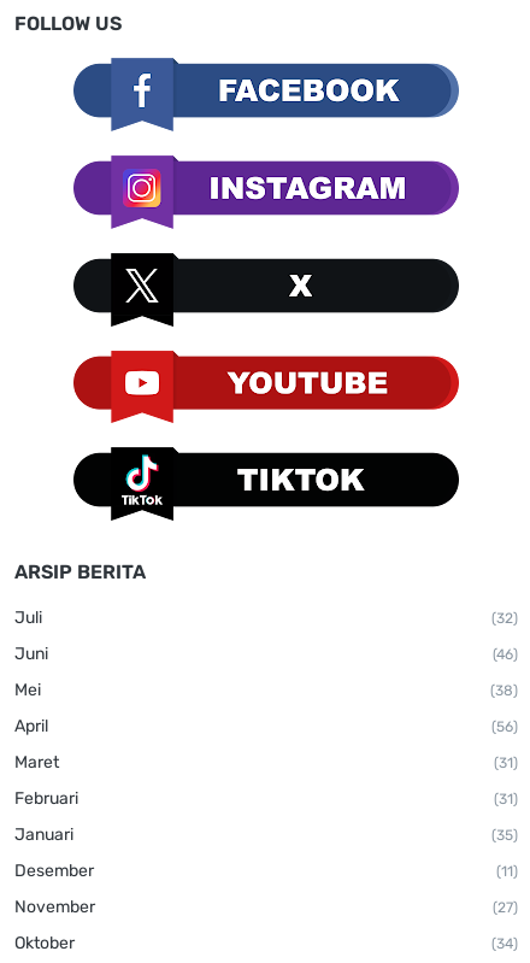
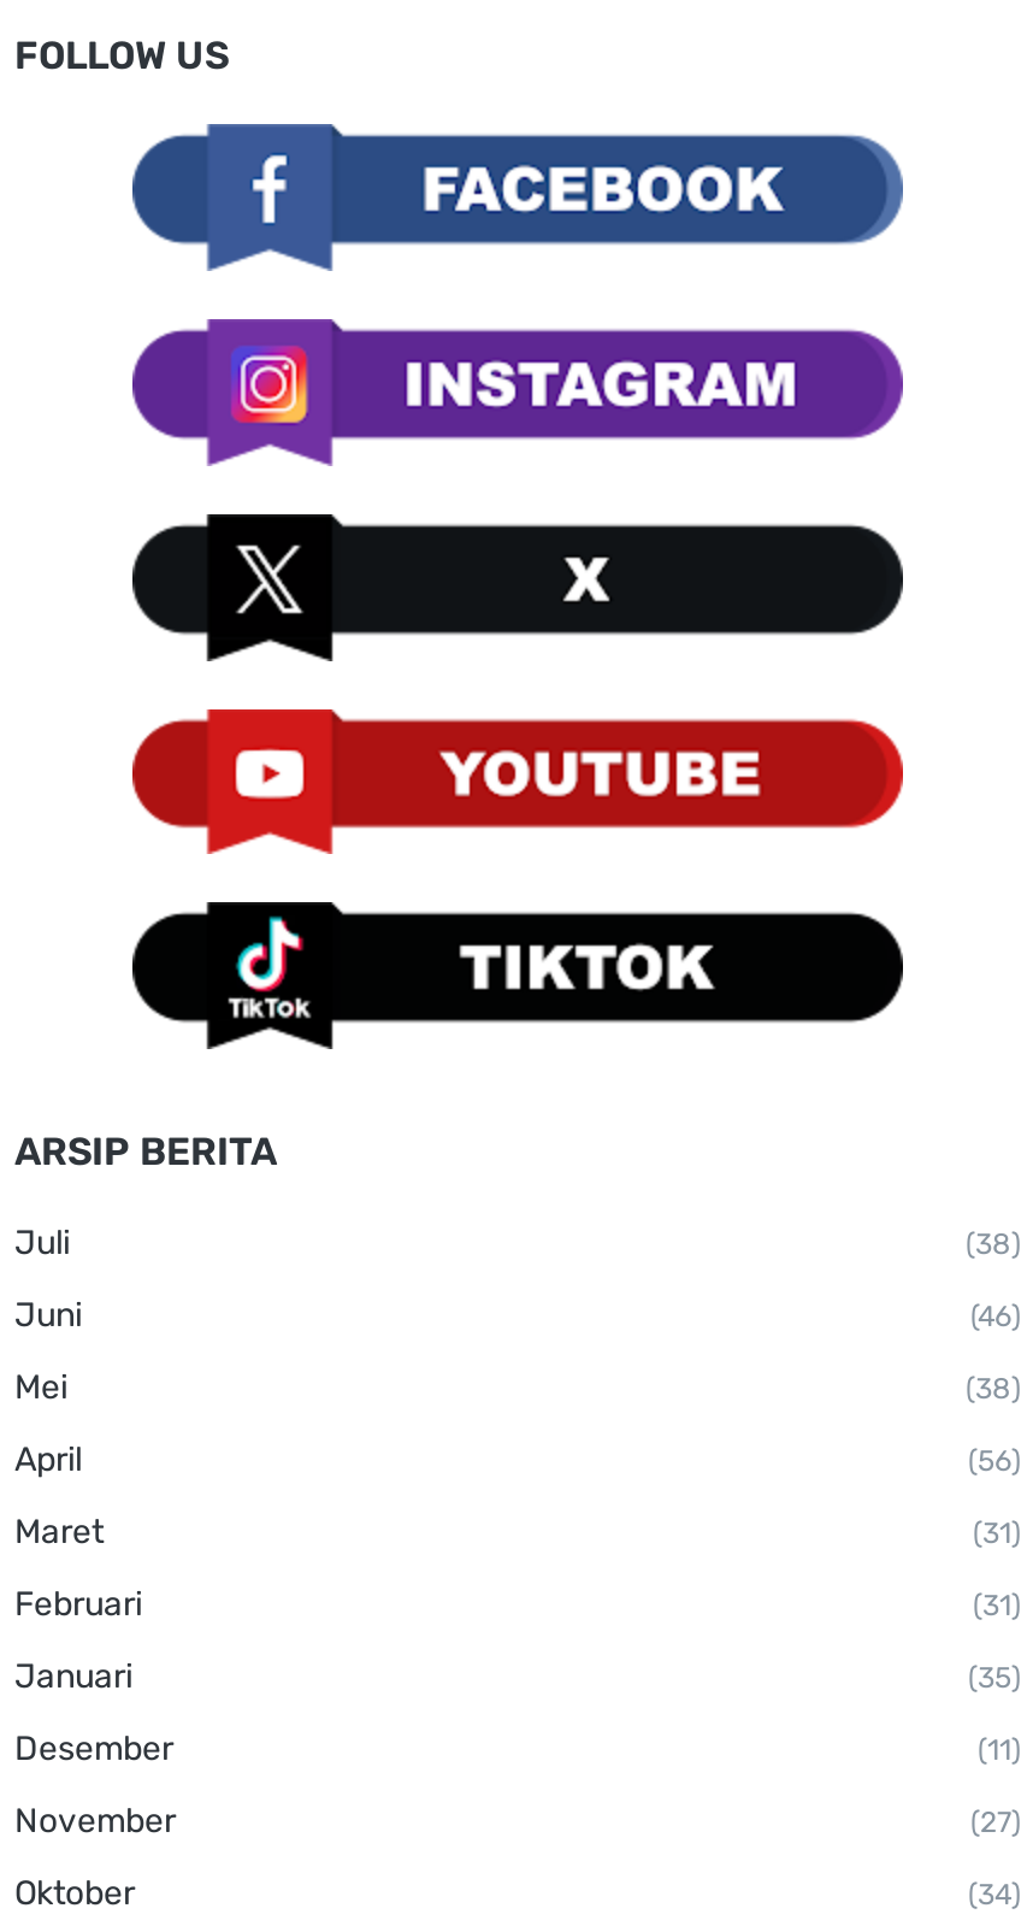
[491,609,518,626] (32) -> [966,1226,1021,1260] (38)

